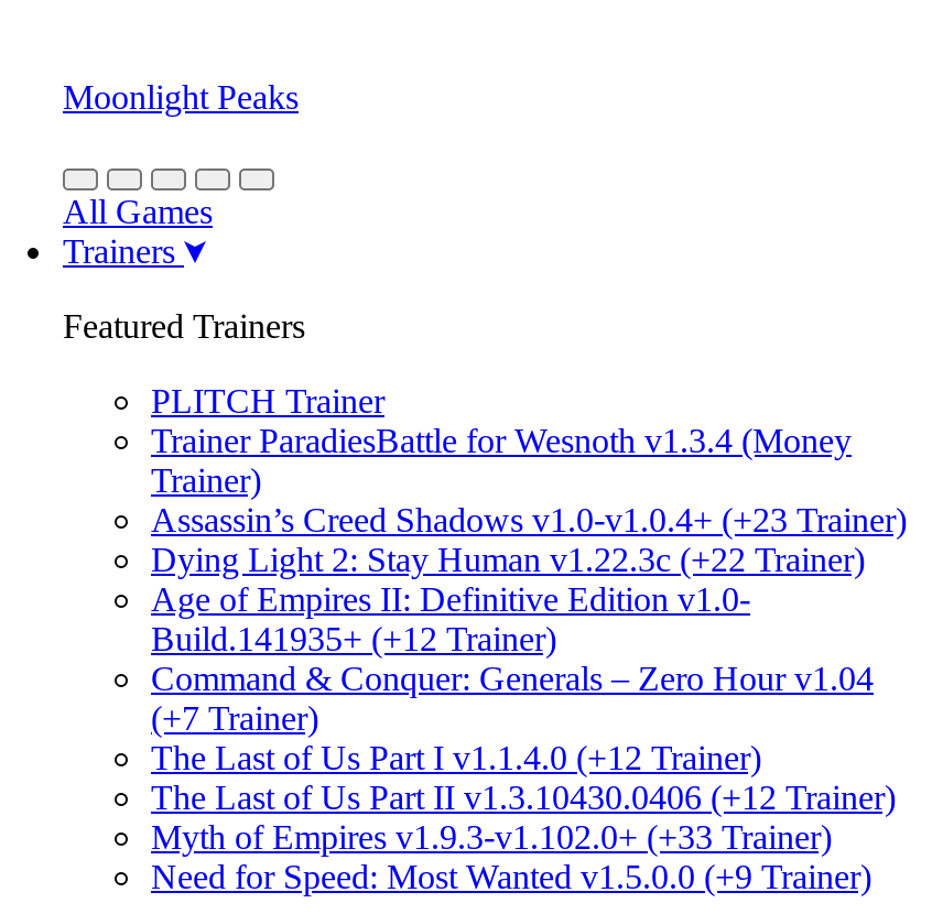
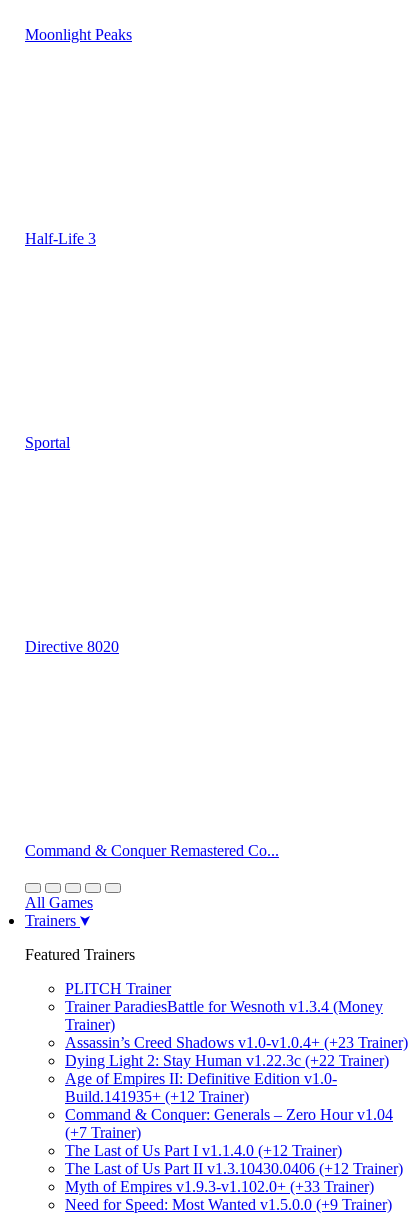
none -> [25,230,96,247] Half-Life 3
none -> [25,434,70,451] Sportal
none -> [25,638,119,655] Directive 8020
none -> [25,842,279,859] Command & Conquer Remastered Co...

